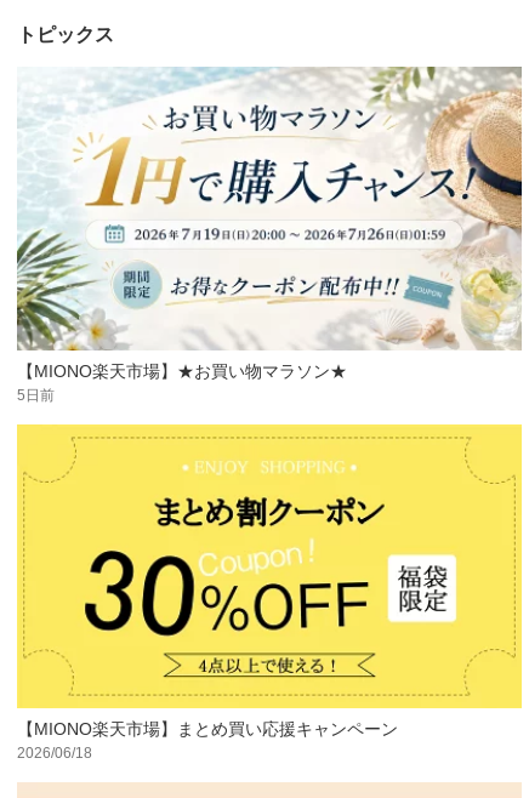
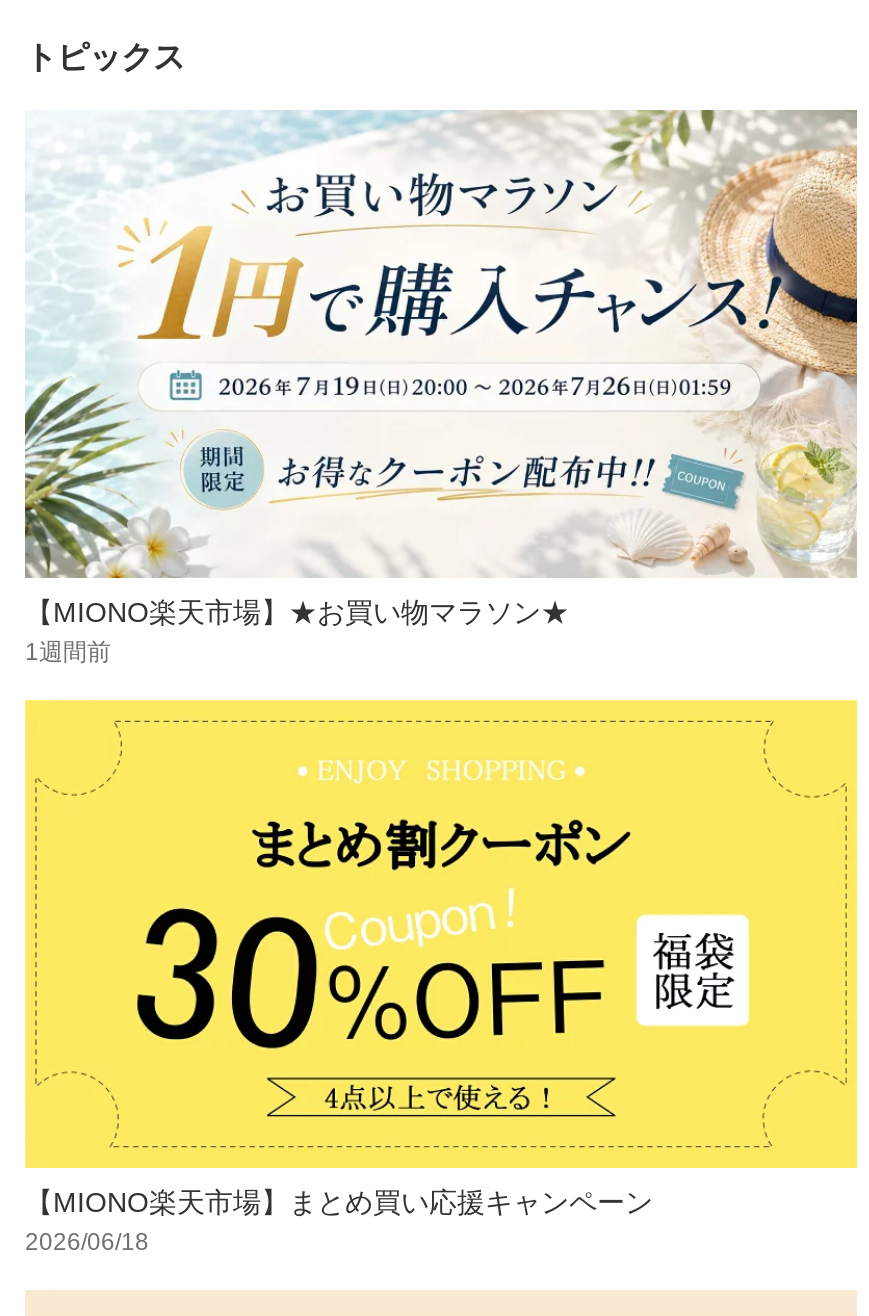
[17,387,55,404] 5日前 -> [25,638,111,666] 1週間前

